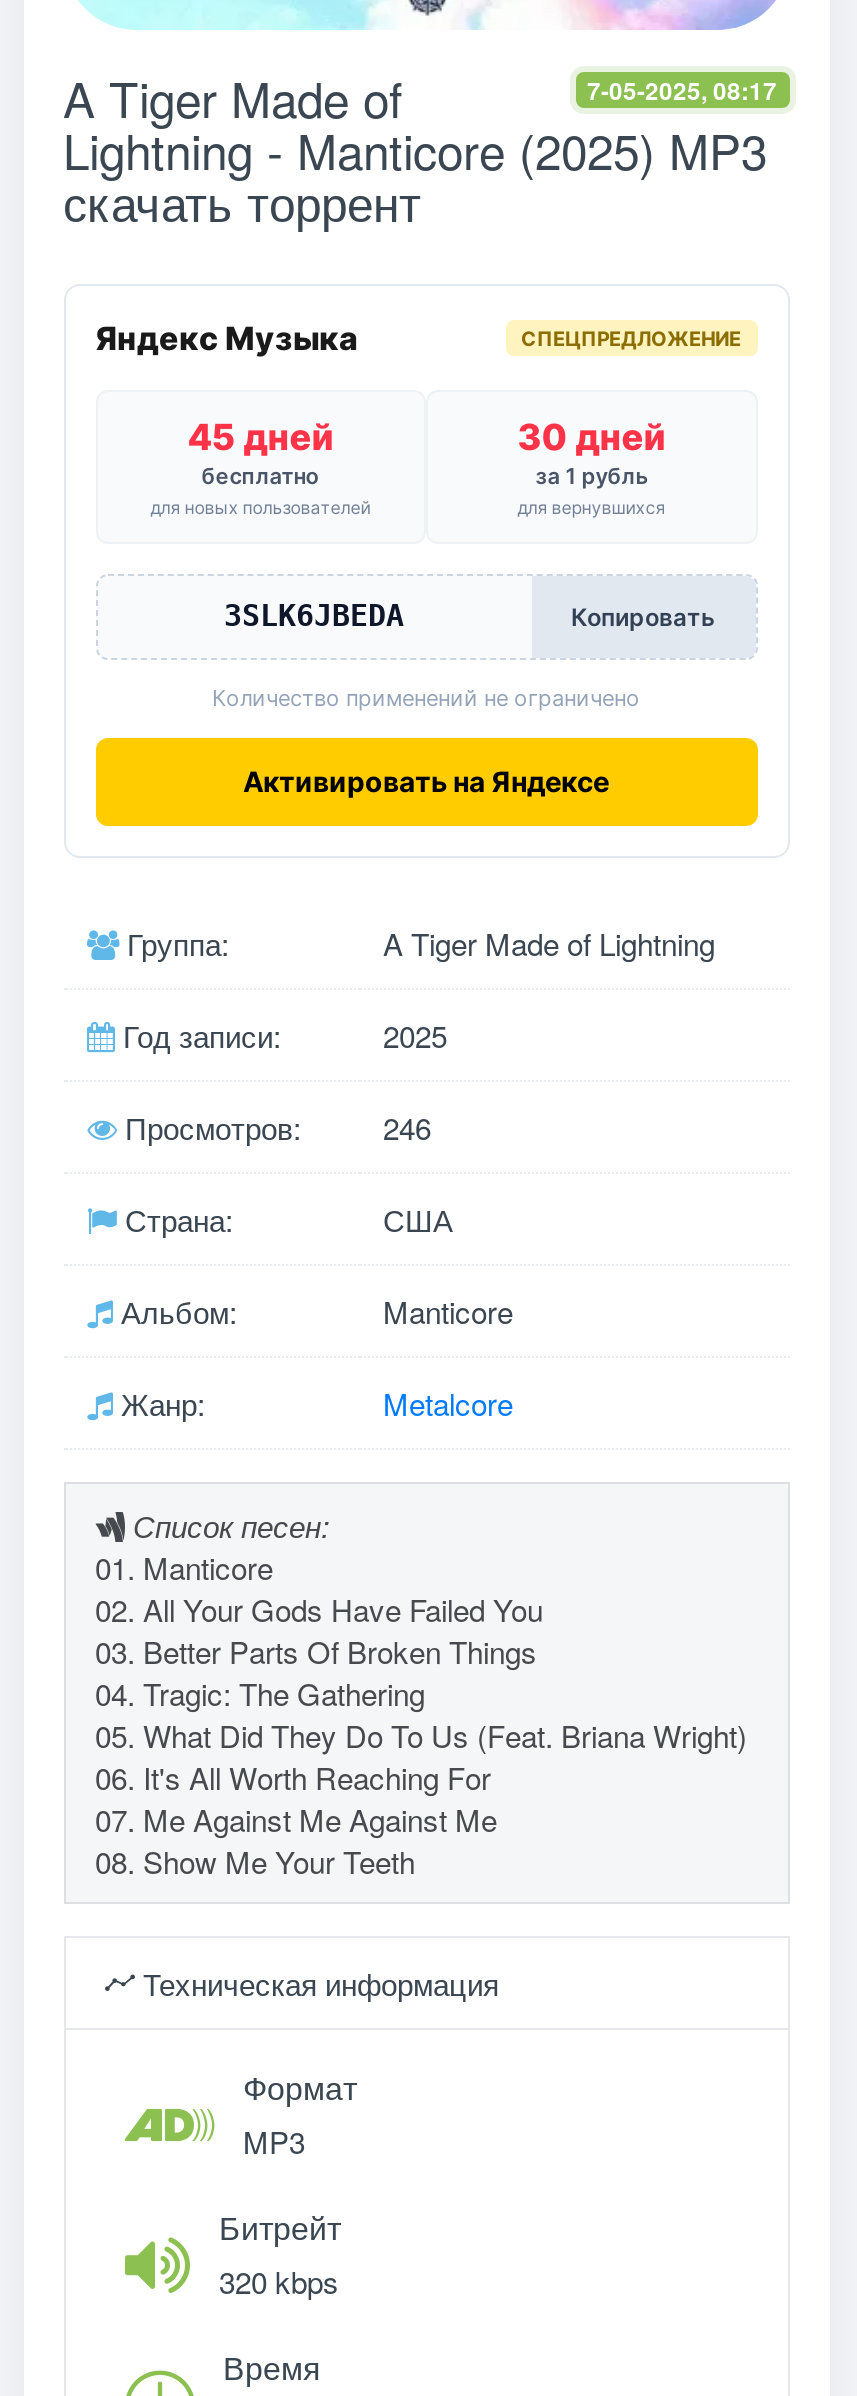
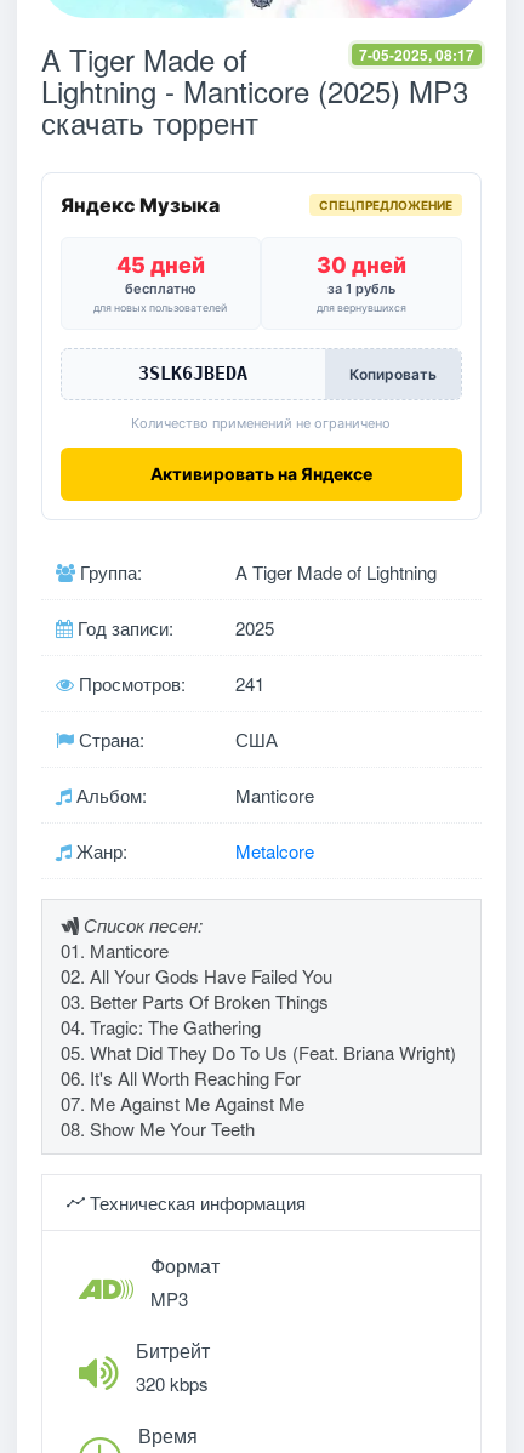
[117,1106,431,1148] Просмотров: 246 -> [73,671,264,696] Просмотров: 241

